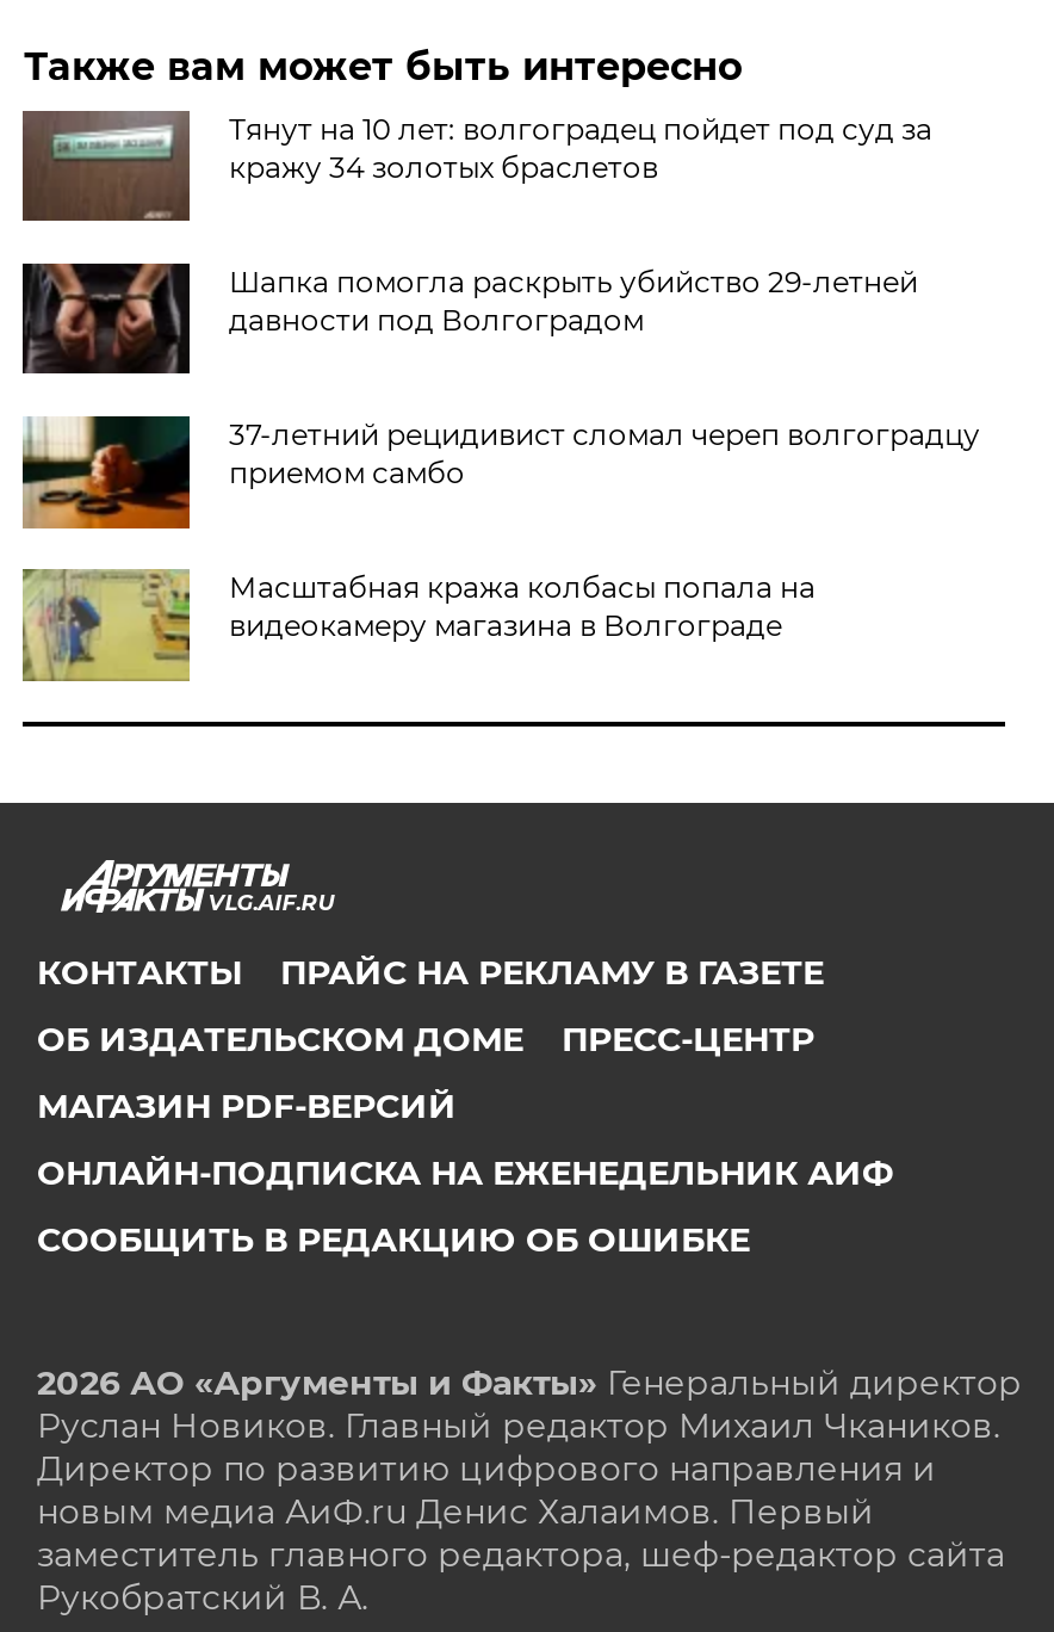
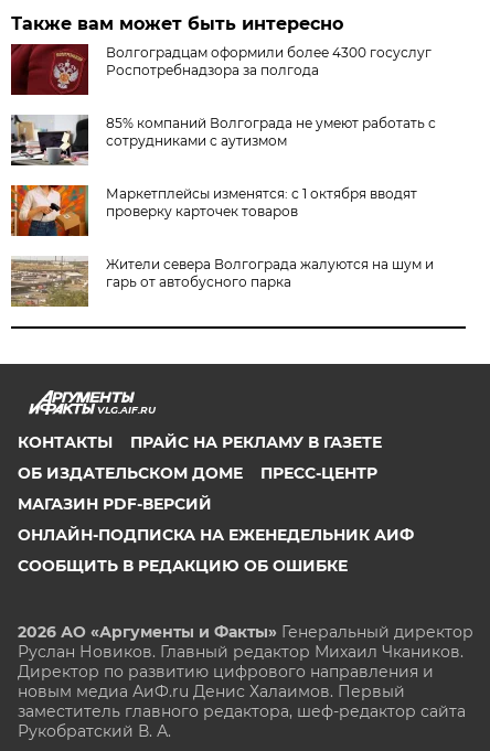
[23,109,932,221] [image] | Тянут на 10 лет: волгоградец пойдет под суд за | кражу 34 золотых браслетов -> [11,43,432,95] [image] | Волгоградцам оформили более 4300 госуслуг | Роспотребнадзора за полгода
[23,261,918,376] [image] | Шапка помогла раскрыть убийство 29-летней | давности под Волгоградом -> [10,114,436,167] [image] | 85% компаний Волгограда не умеют работать с | сотрудниками с аутизмом
[20,414,980,531] [image] | 37-летний рецидивист сломал череп волгоградцу | приемом самбо -> [10,184,418,237] [image] | Маркетплейсы изменятся: с 1 октября вводят | проверку карточек товаров
[23,567,815,681] [image] | Масштабная кража колбасы попала на | видеокамеру магазина в Волгограде -> [11,256,434,307] [image] | Жители севера Волгограда жалуются на шум и | гарь от автобусного парка

